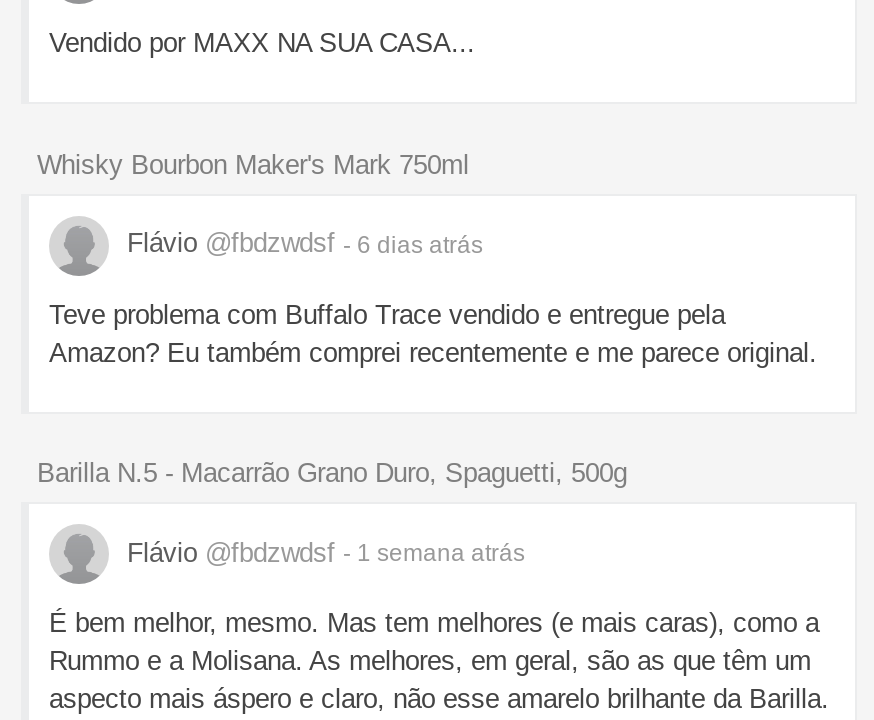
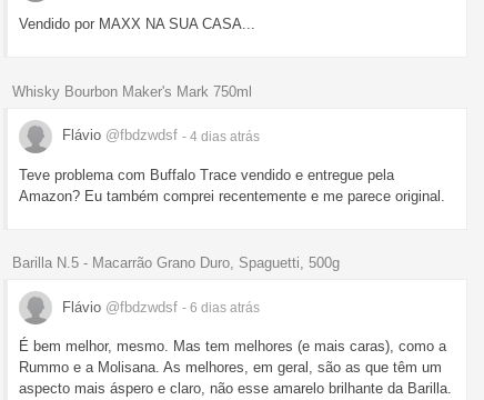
none -> [58,127,260,143] Flávio @fbdzwdsf - 4 dias atrás
moved [119,228,483,258] -> [58,299,260,315]: Flávio @fbdzwdsf - 6 dias atrás
[119,538,525,568] Flávio @fbdzwdsf - 1 semana atrás -> none

